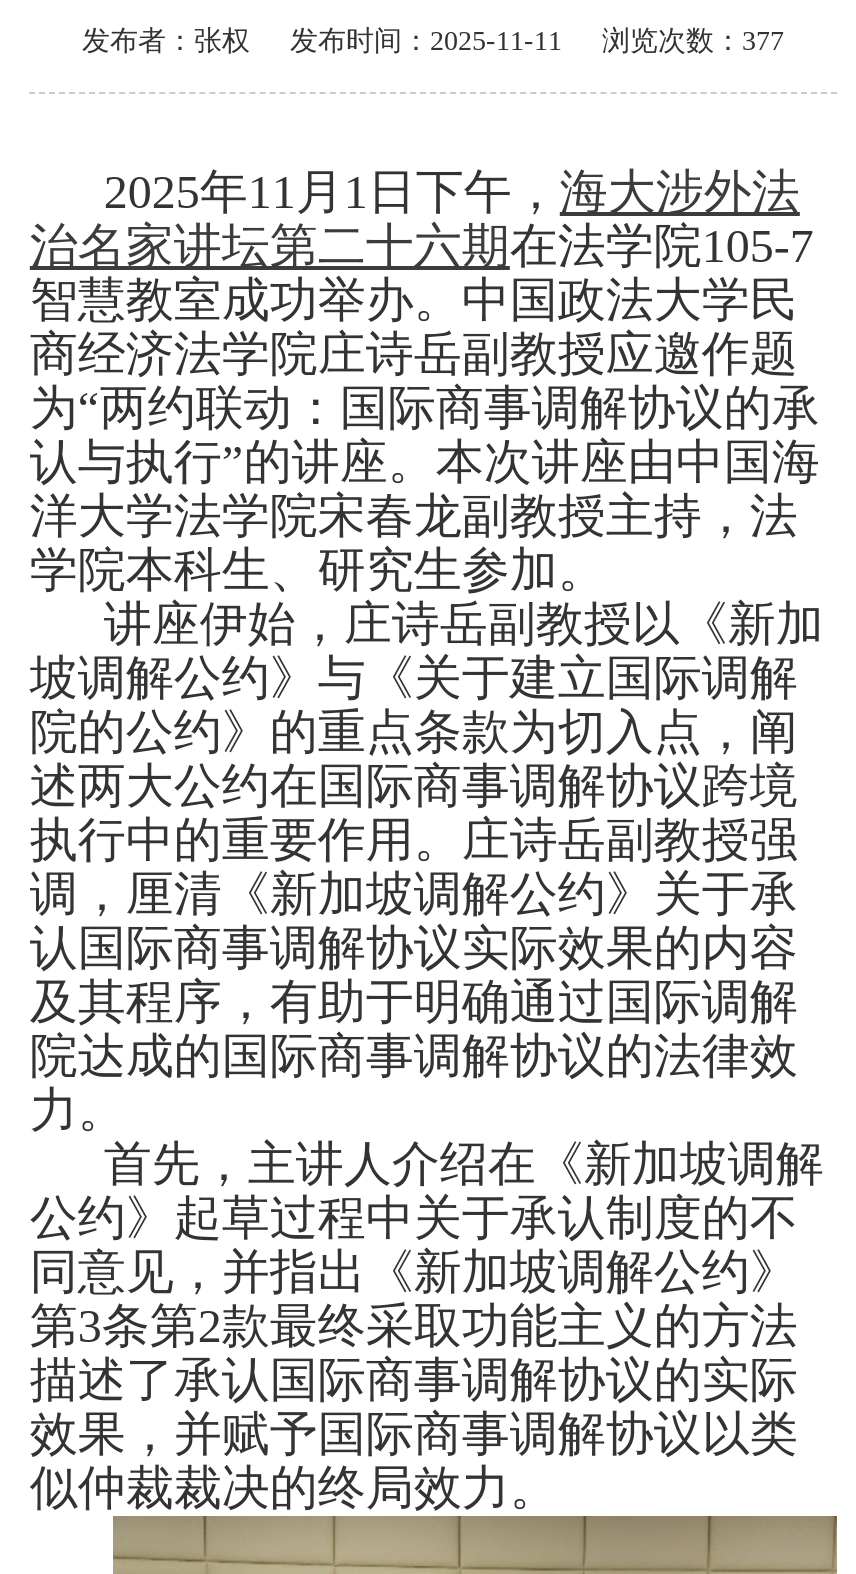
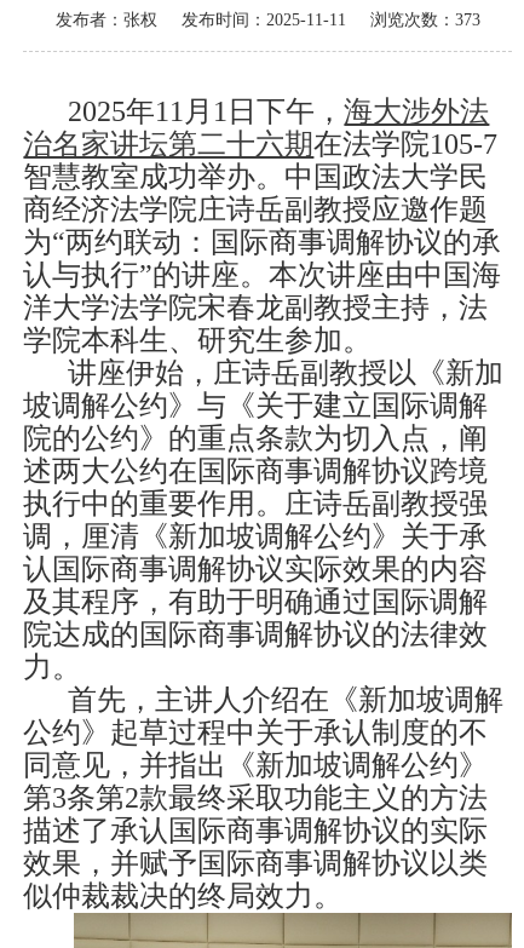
[82,26,784,56] 发布者：张权 发布时间：2025-11-11 浏览次数：377 -> [55,11,480,29] 发布者：张权 发布时间：2025-11-11 浏览次数：373

